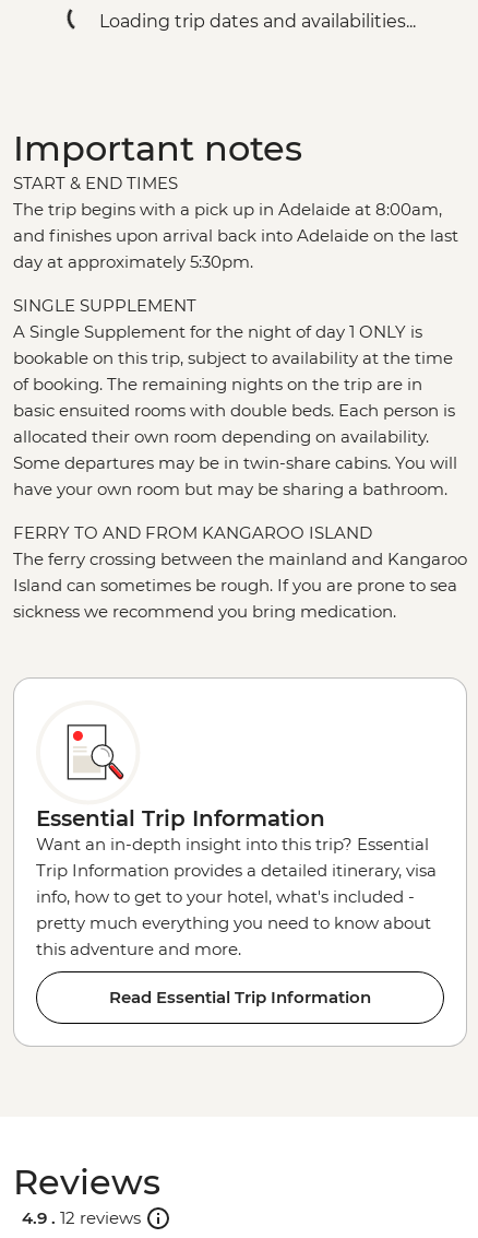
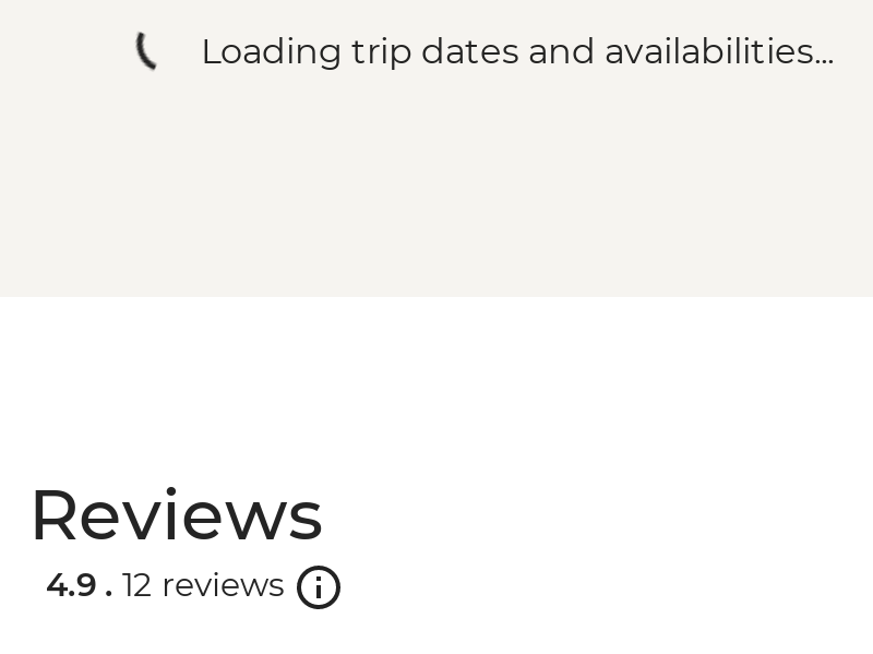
[13,127,467,622] Important notes | START & END TIMES | The trip begins with a pick up in Adelaide at 8:00am, | and finishes upon arrival back into Adelaide on the last | day at approximately 5:30pm. | SINGLE SUPPLEMENT | A Single Supplement for the night of day 1 ONLY is | bookable on this trip, subject to availability at the time | of booking. The remaining nights on the trip are in | basic ensuited rooms with double beds. Each person is | allocated their own room depending on availability. | Some departures may be in twin-share cabins. You will | have your own room but may be sharing a bathroom. | FERRY TO AND FROM KANGAROO ISLAND | The ferry crossing between the mainland and Kangaroo | Island can sometimes be rough. If you are prone to sea | sickness we recommend you bring medication. -> none
[36,723,437,1008] [image] | Essential Trip Information | Want an in-depth insight into this trip? Essential | Trip Information provides a detailed itinerary, visa | info, how to get to your hotel, what's included - | pretty much everything you need to know about | this adventure and more. | Read Essential Trip Information -> none

